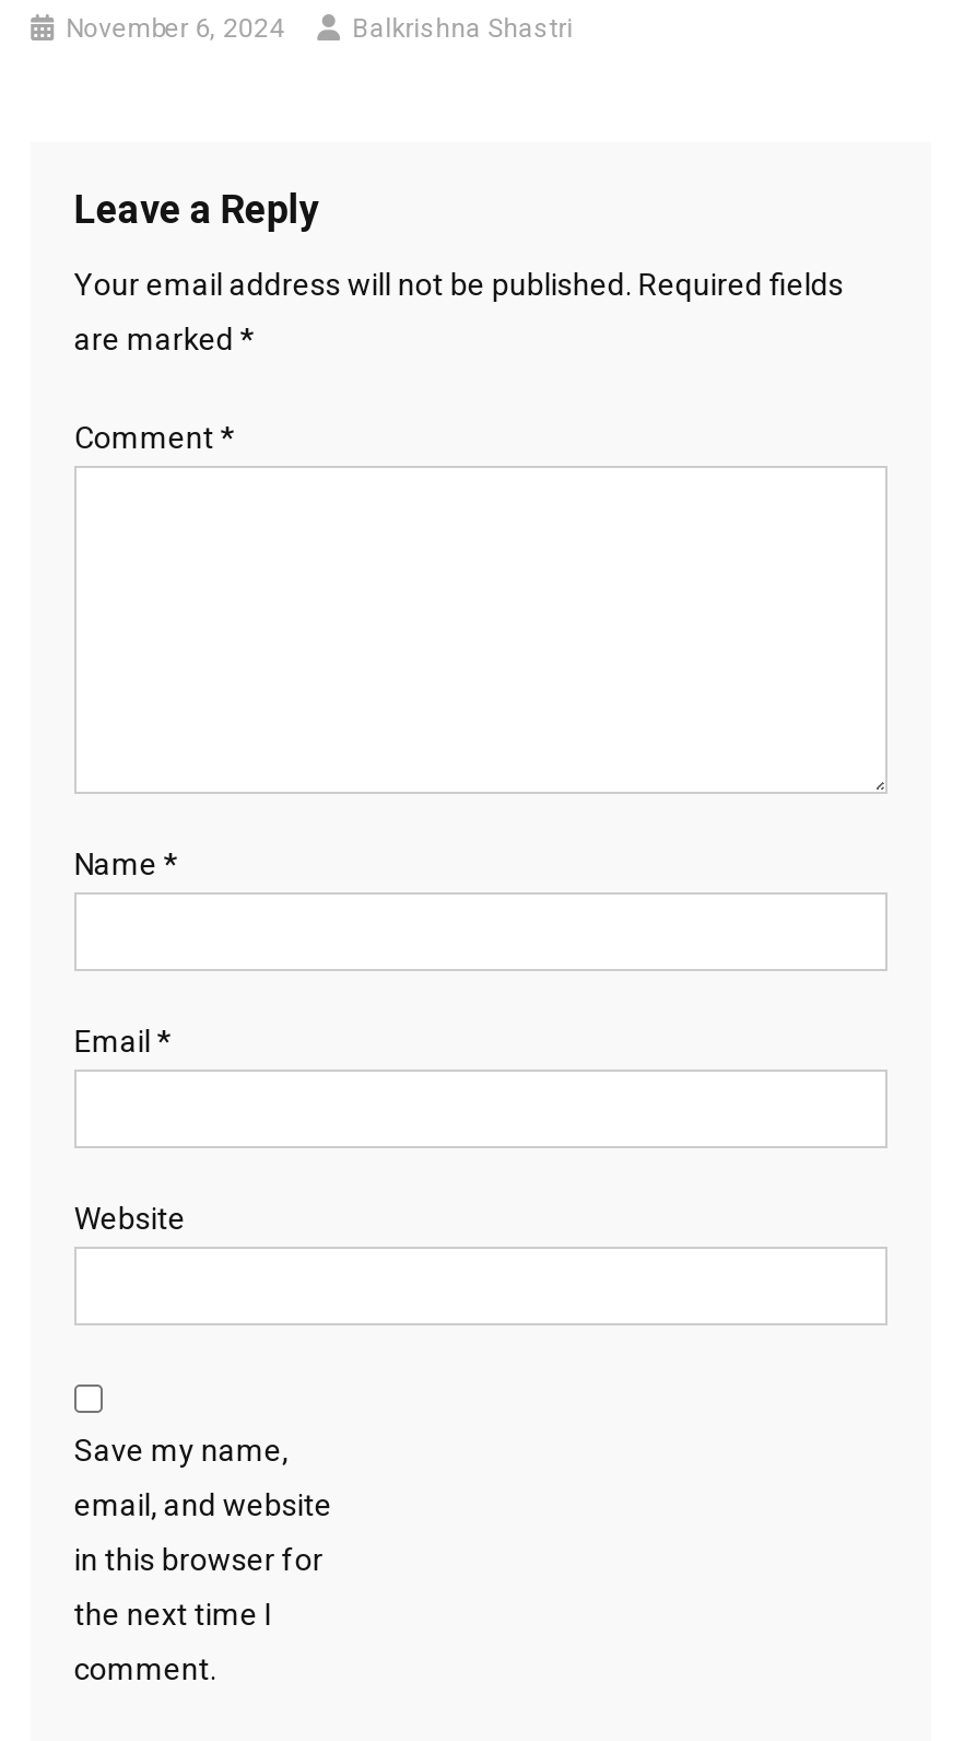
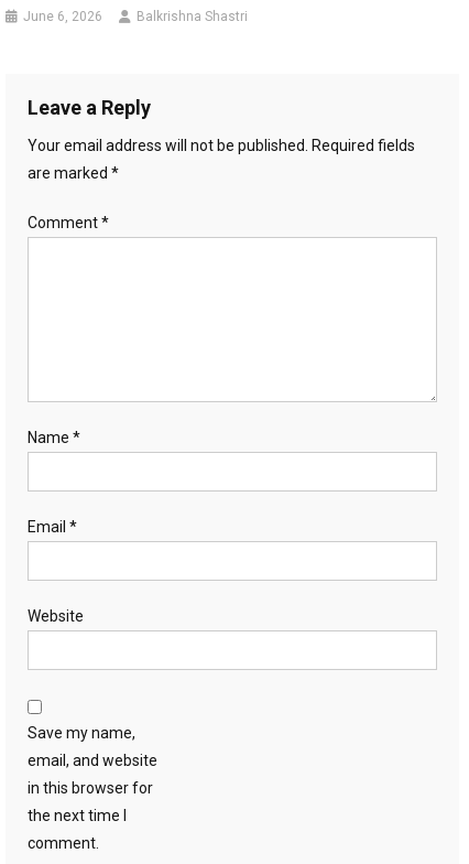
[66,14,284,44] November 6, 2024 -> [23,9,102,24] June 6, 2026

